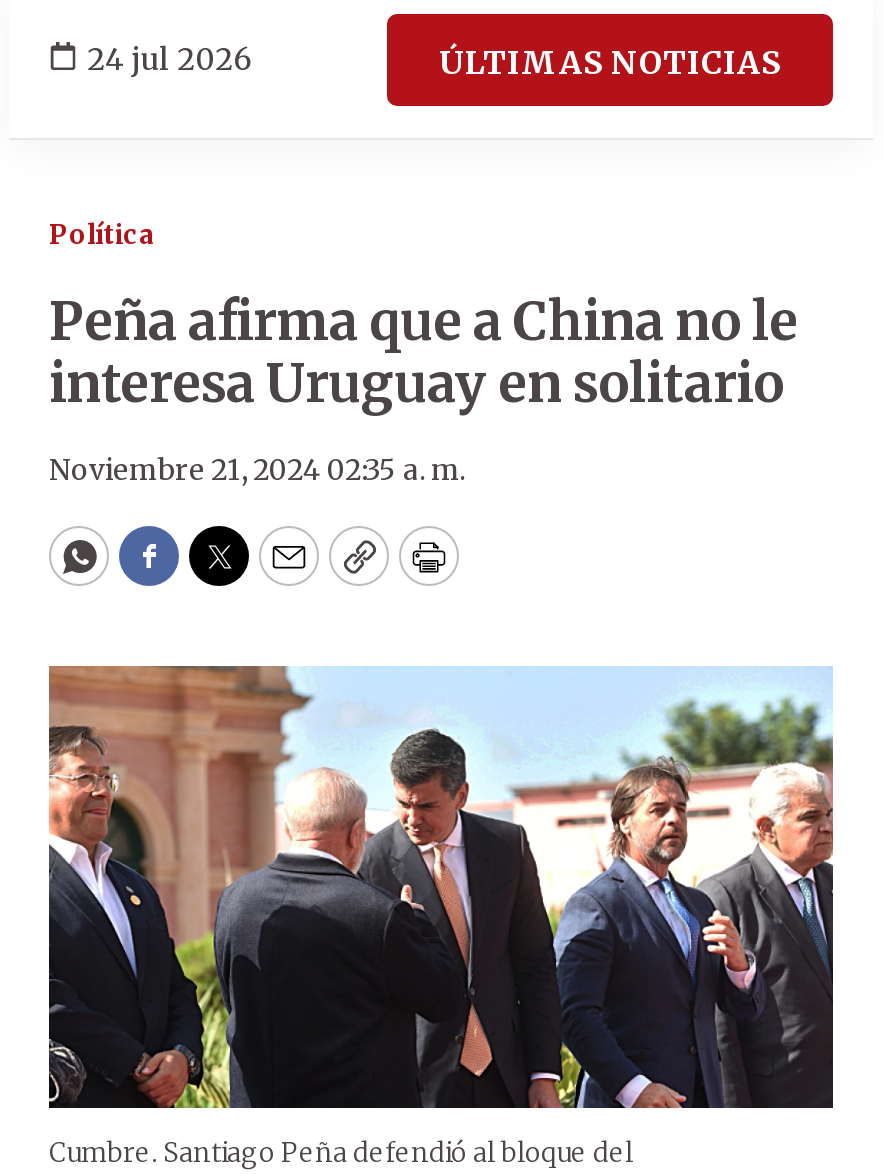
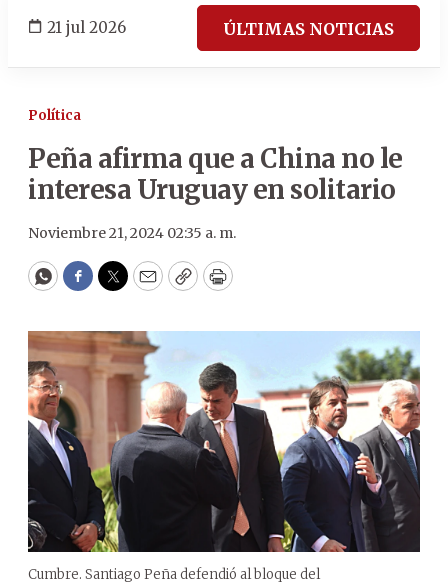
[87,39,251,77] 24 jul 2026 -> [47,17,126,36] 21 jul 2026

